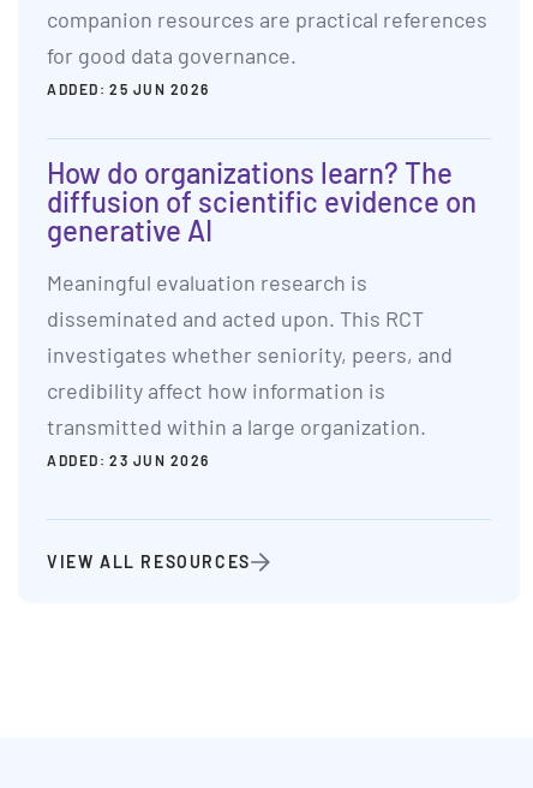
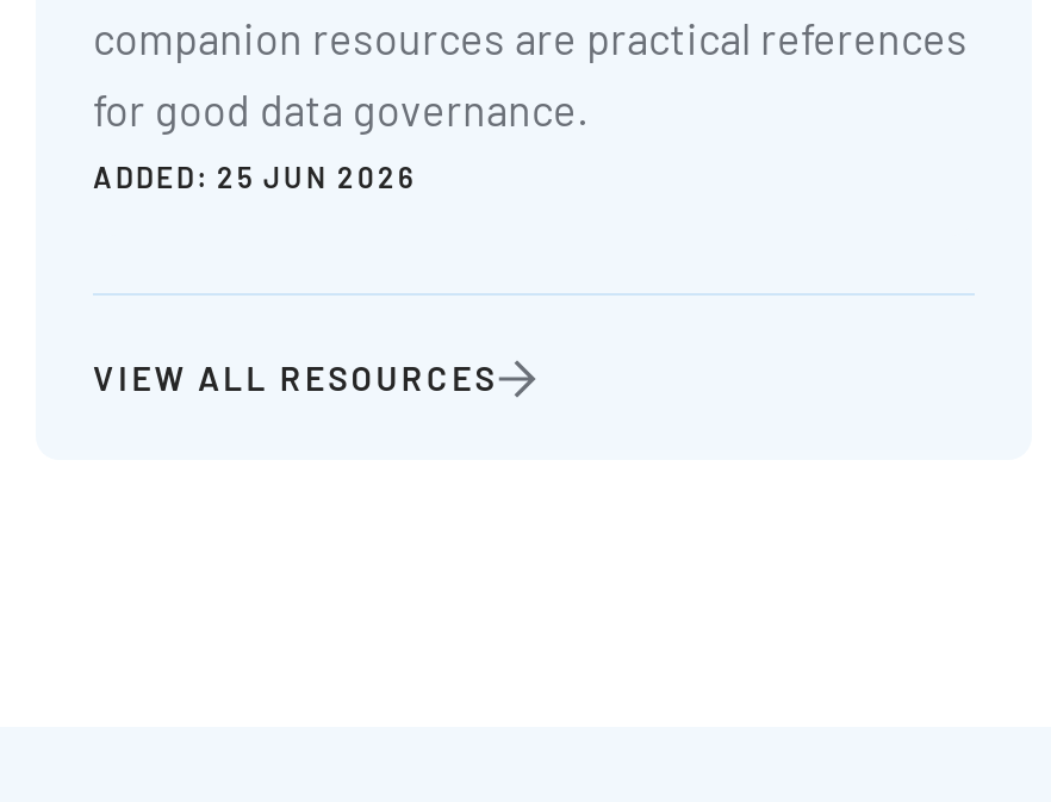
[47,155,477,469] How do organizations learn? The | diffusion of scientific evidence on | generative AI | Meaningful evaluation research is | disseminated and acted upon. This RCT | investigates whether seniority, peers, and | credibility affect how information is | transmitted within a large organization. | ADDED: 23 JUN 2026 -> none

